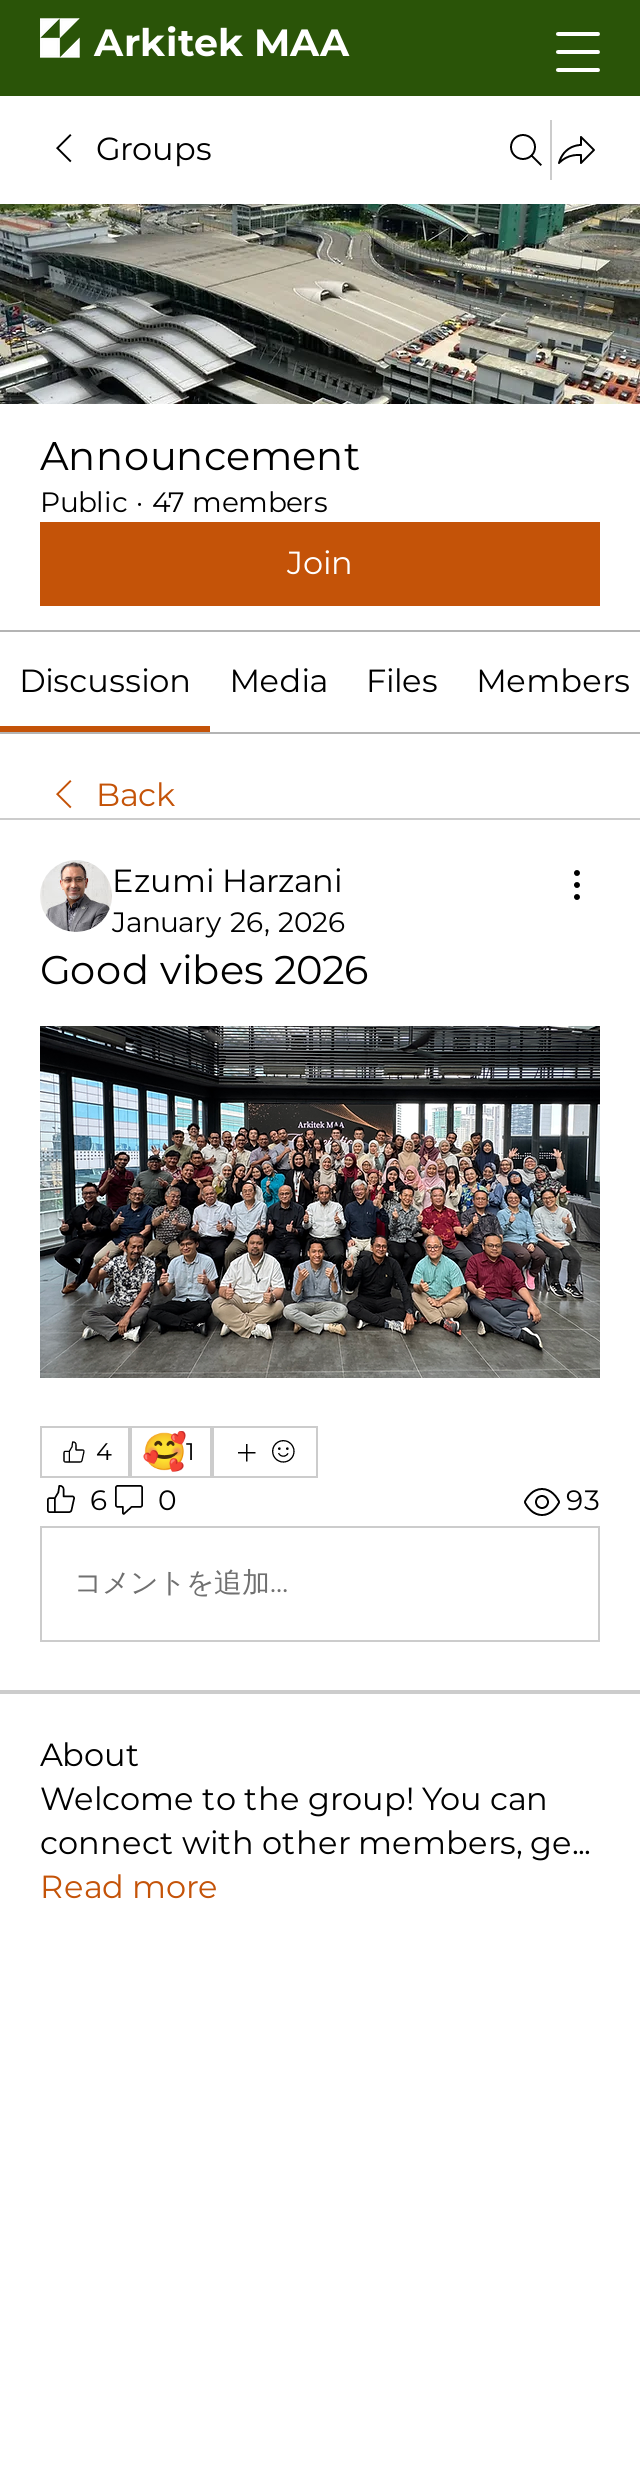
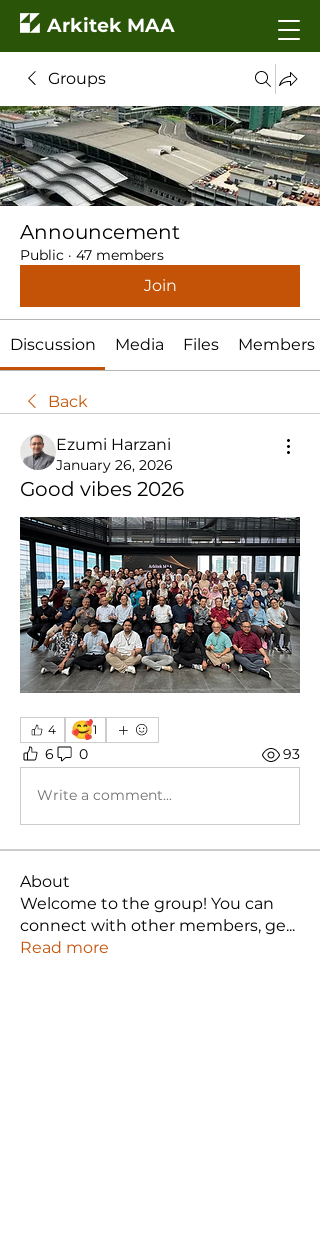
[74,1564,288,1600] コメントを追加… -> [37,786,172,804] Write a comment...

